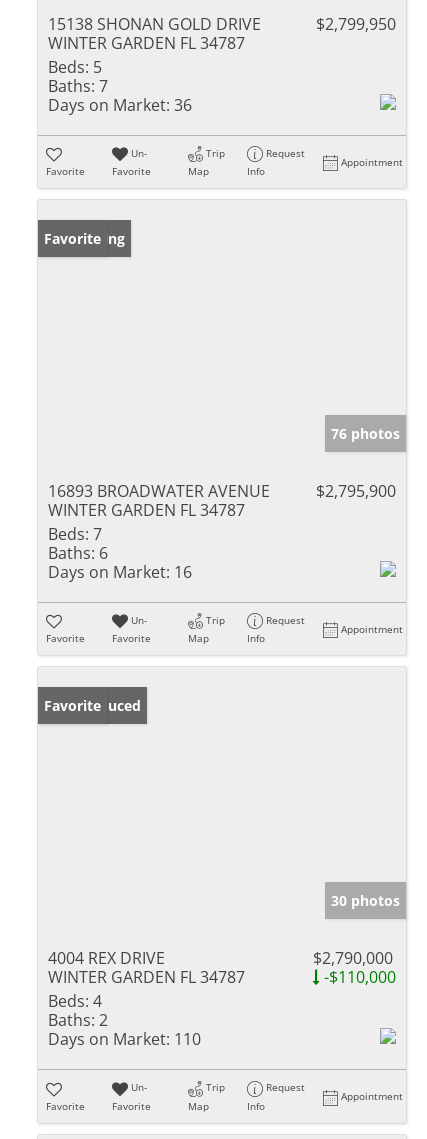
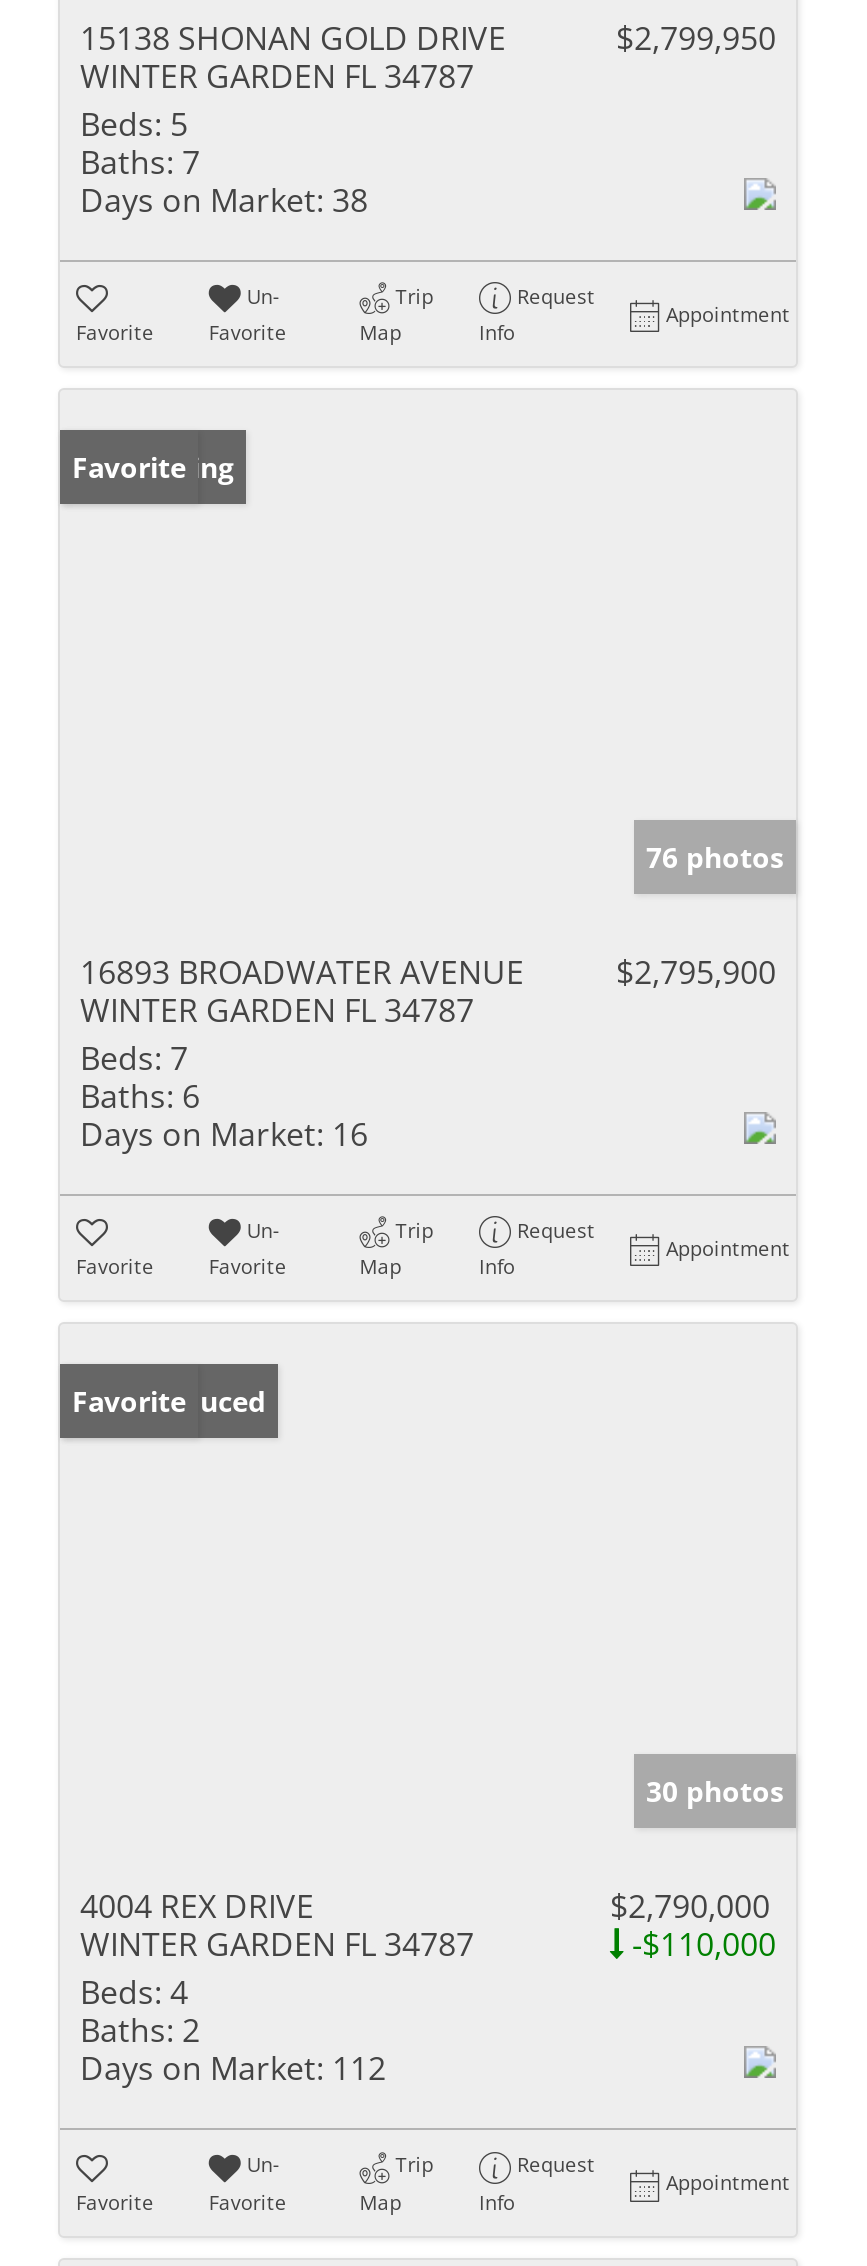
[48,94,192,116] Days on Market: 36 -> [80,177,368,221] Days on Market: 38
[48,1028,201,1050] Days on Market: 110 -> [80,2047,386,2091] Days on Market: 112

